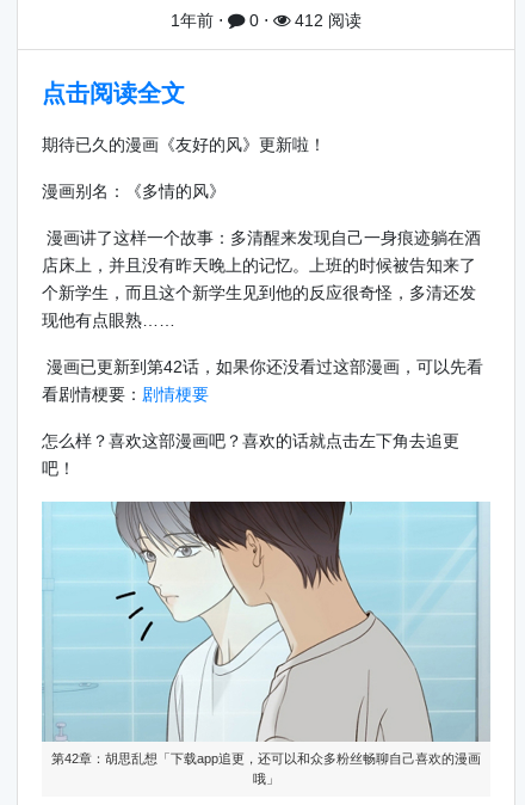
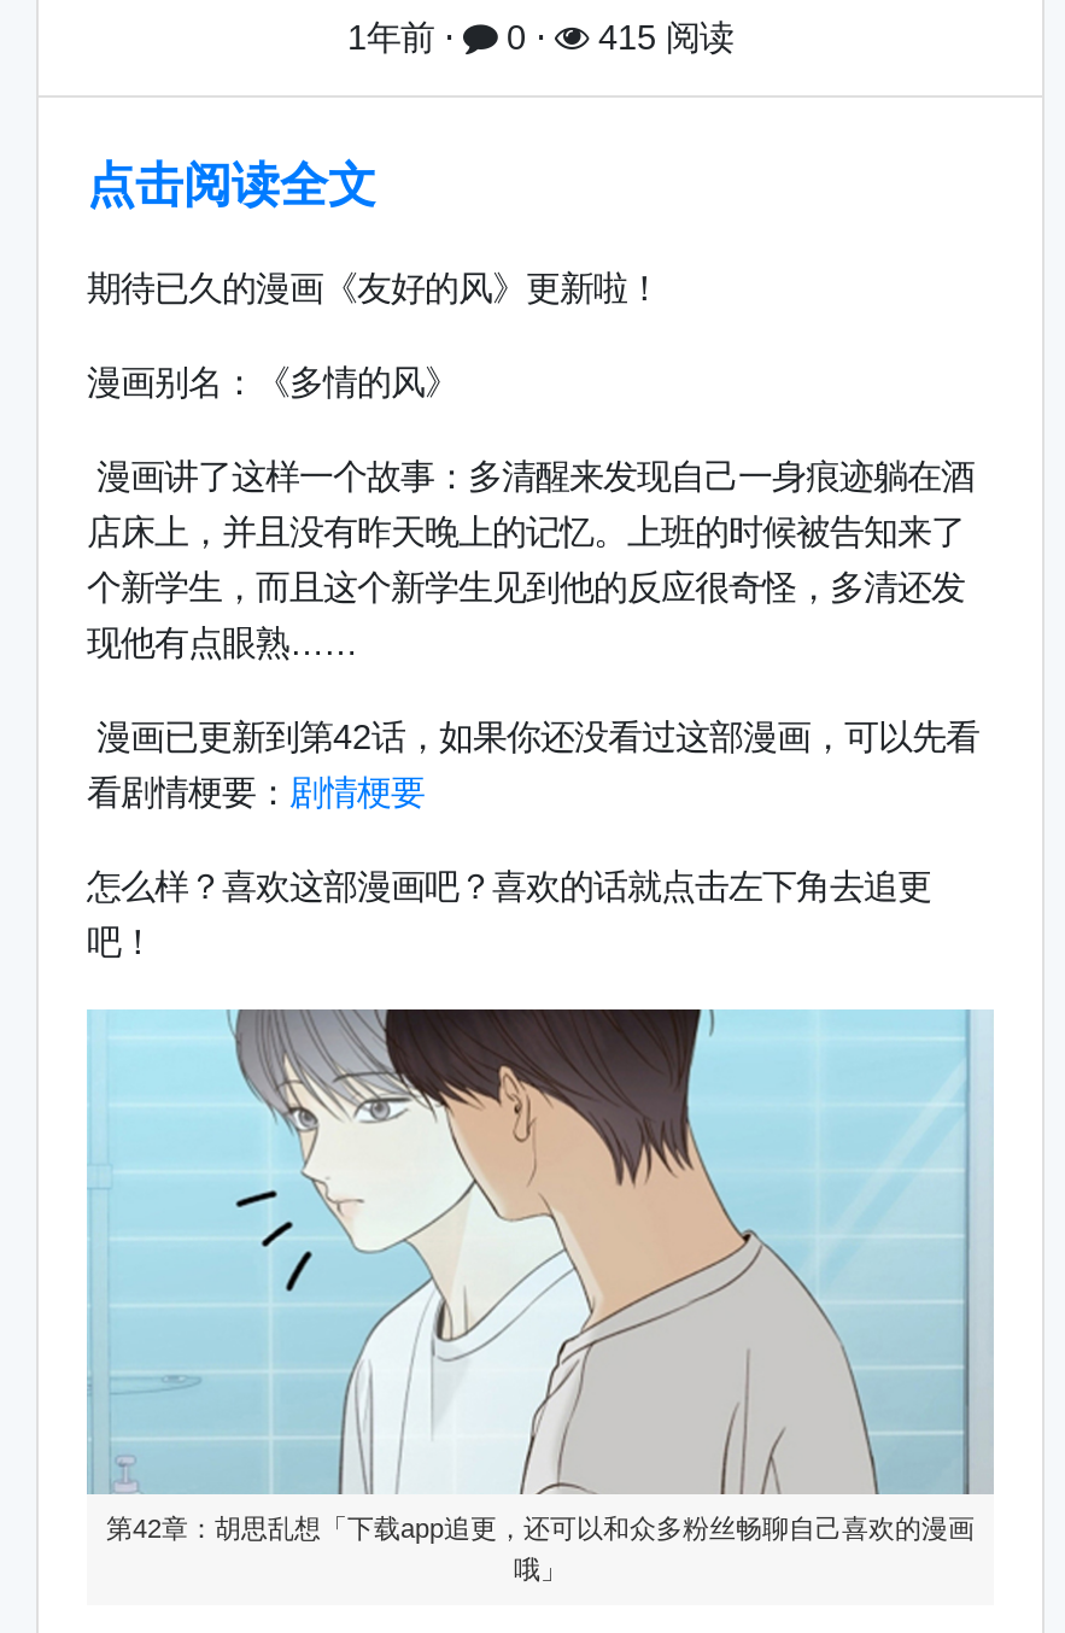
[295,11,362,30] 412 阅读 -> [598,18,733,57] 415 阅读

